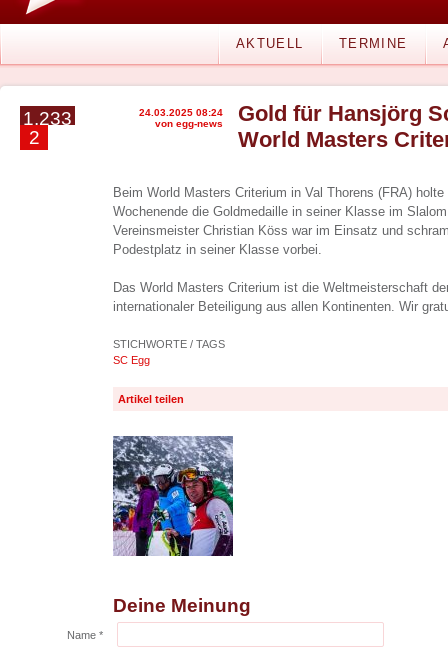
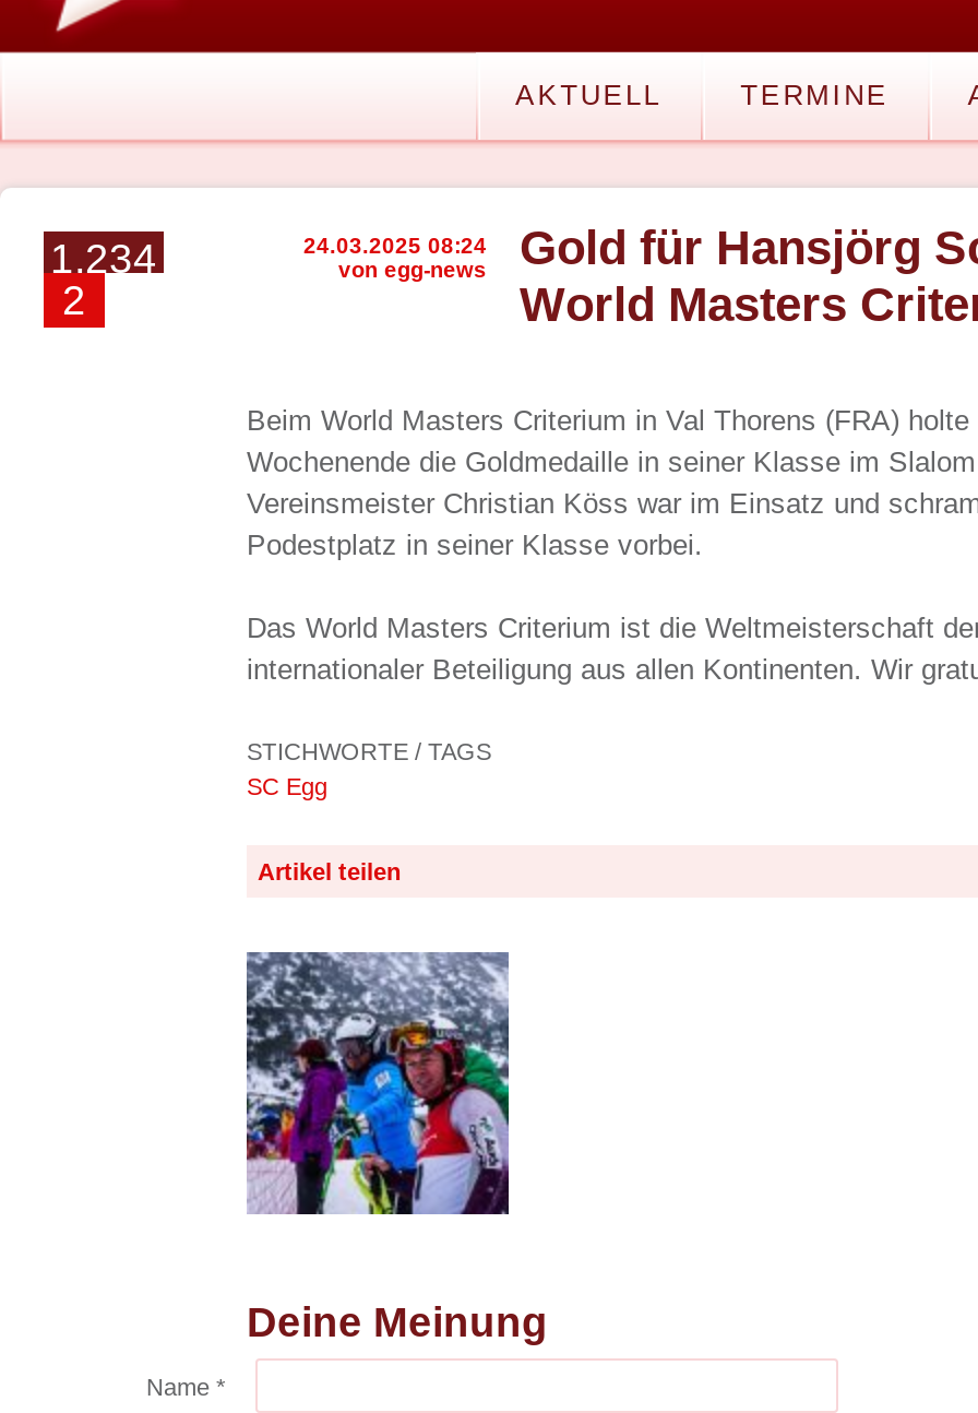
[23,108,72,129] 1.233 -> [50,236,157,282] 1.234

